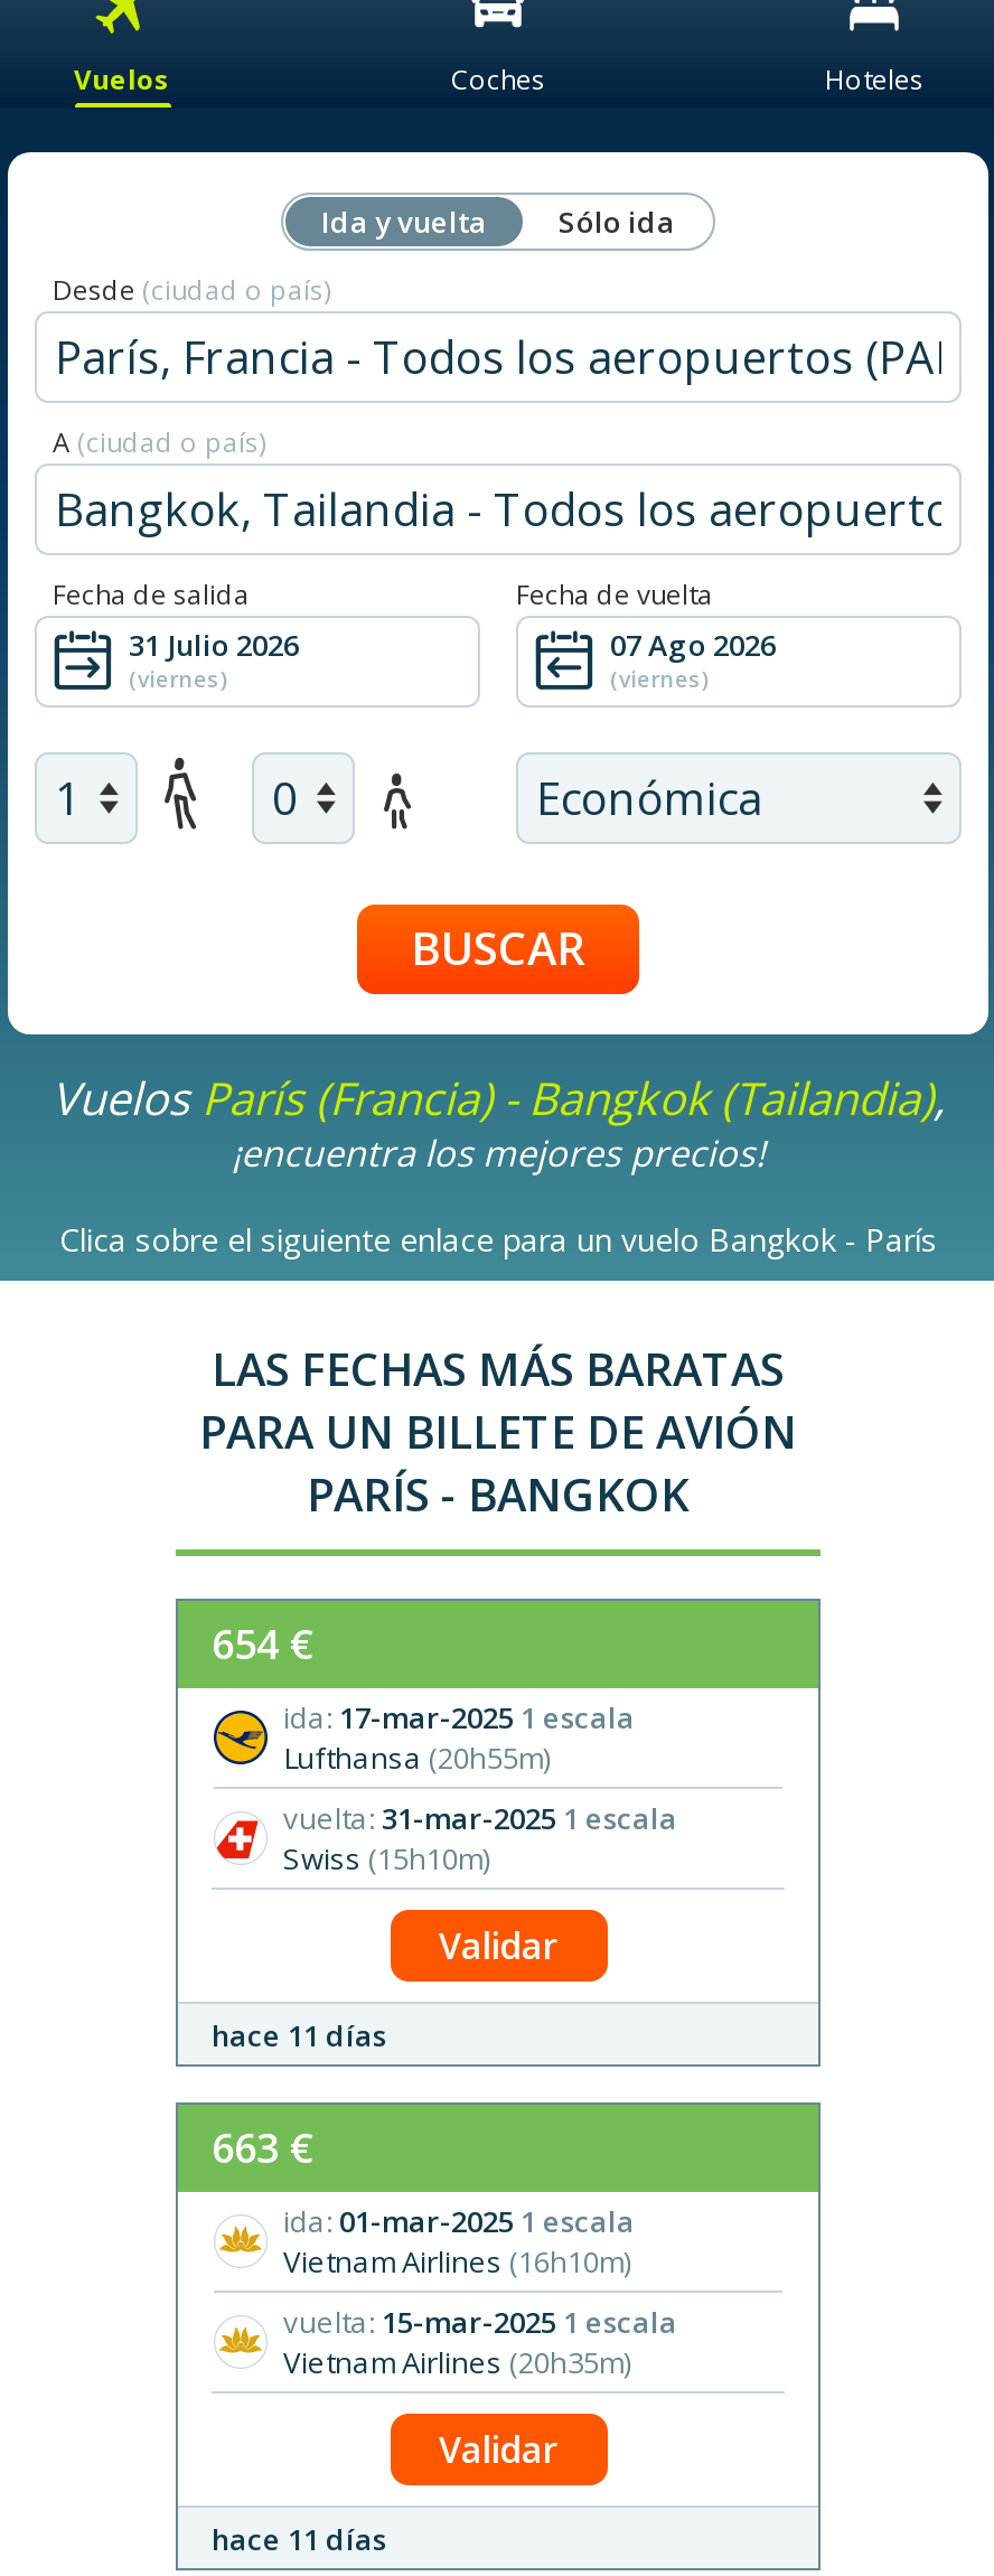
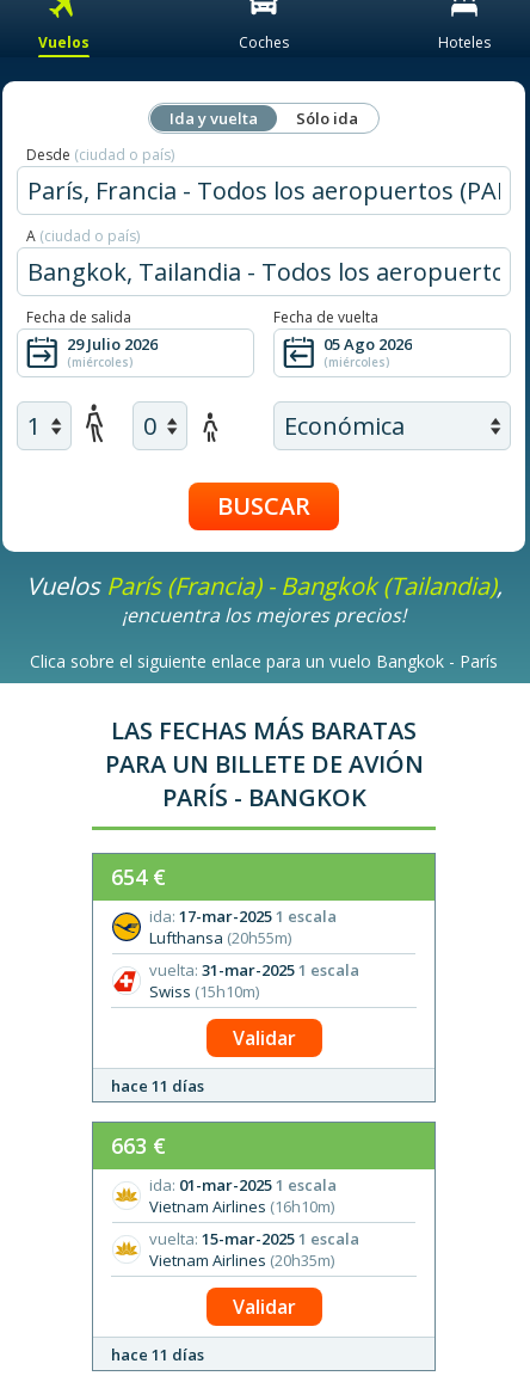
[129,625,299,694] 31 Julio 2026 | (viernes) -> [67,333,158,370] 29 Julio 2026 | (miércoles)
[610,625,776,694] 07 Ago 2026 | (viernes) -> [323,333,412,370] 05 Ago 2026 | (miércoles)

